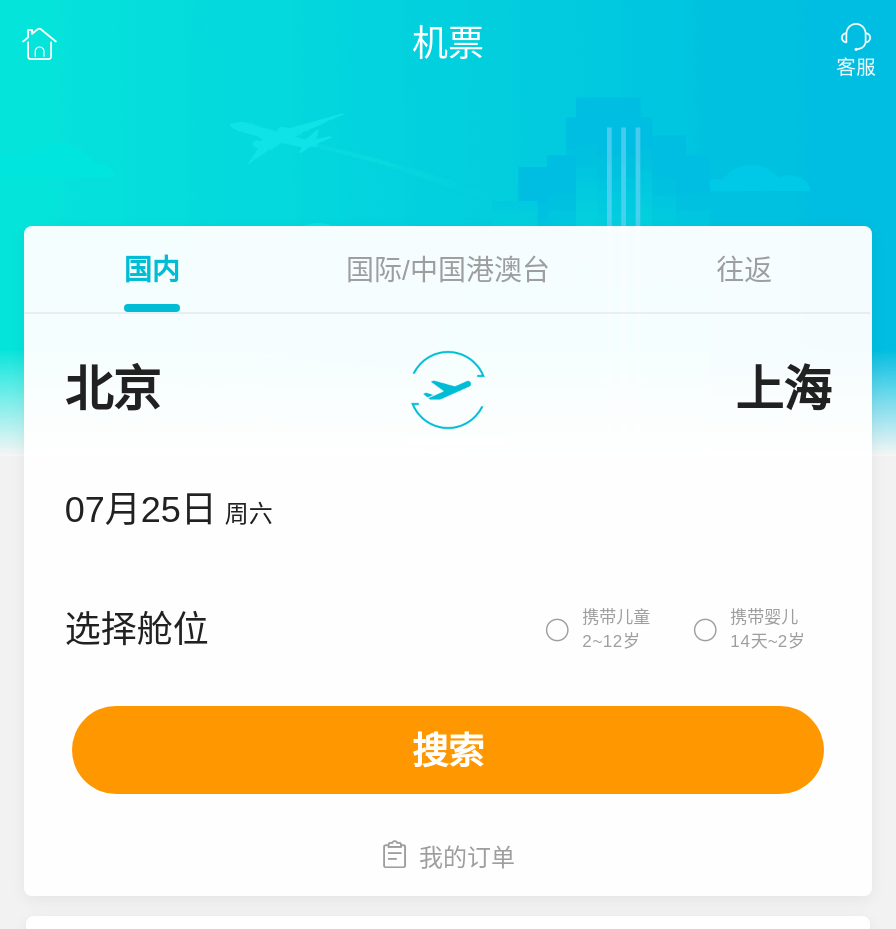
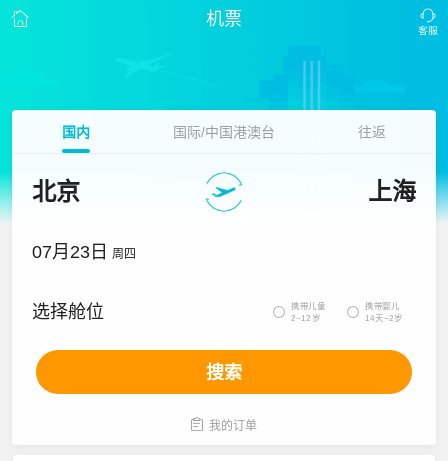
[65,490,273,530] 07月25日 周六 -> [32,242,136,262] 07月23日 周四

